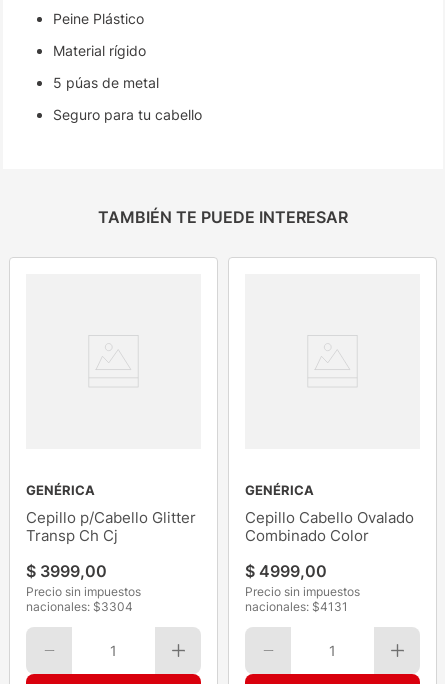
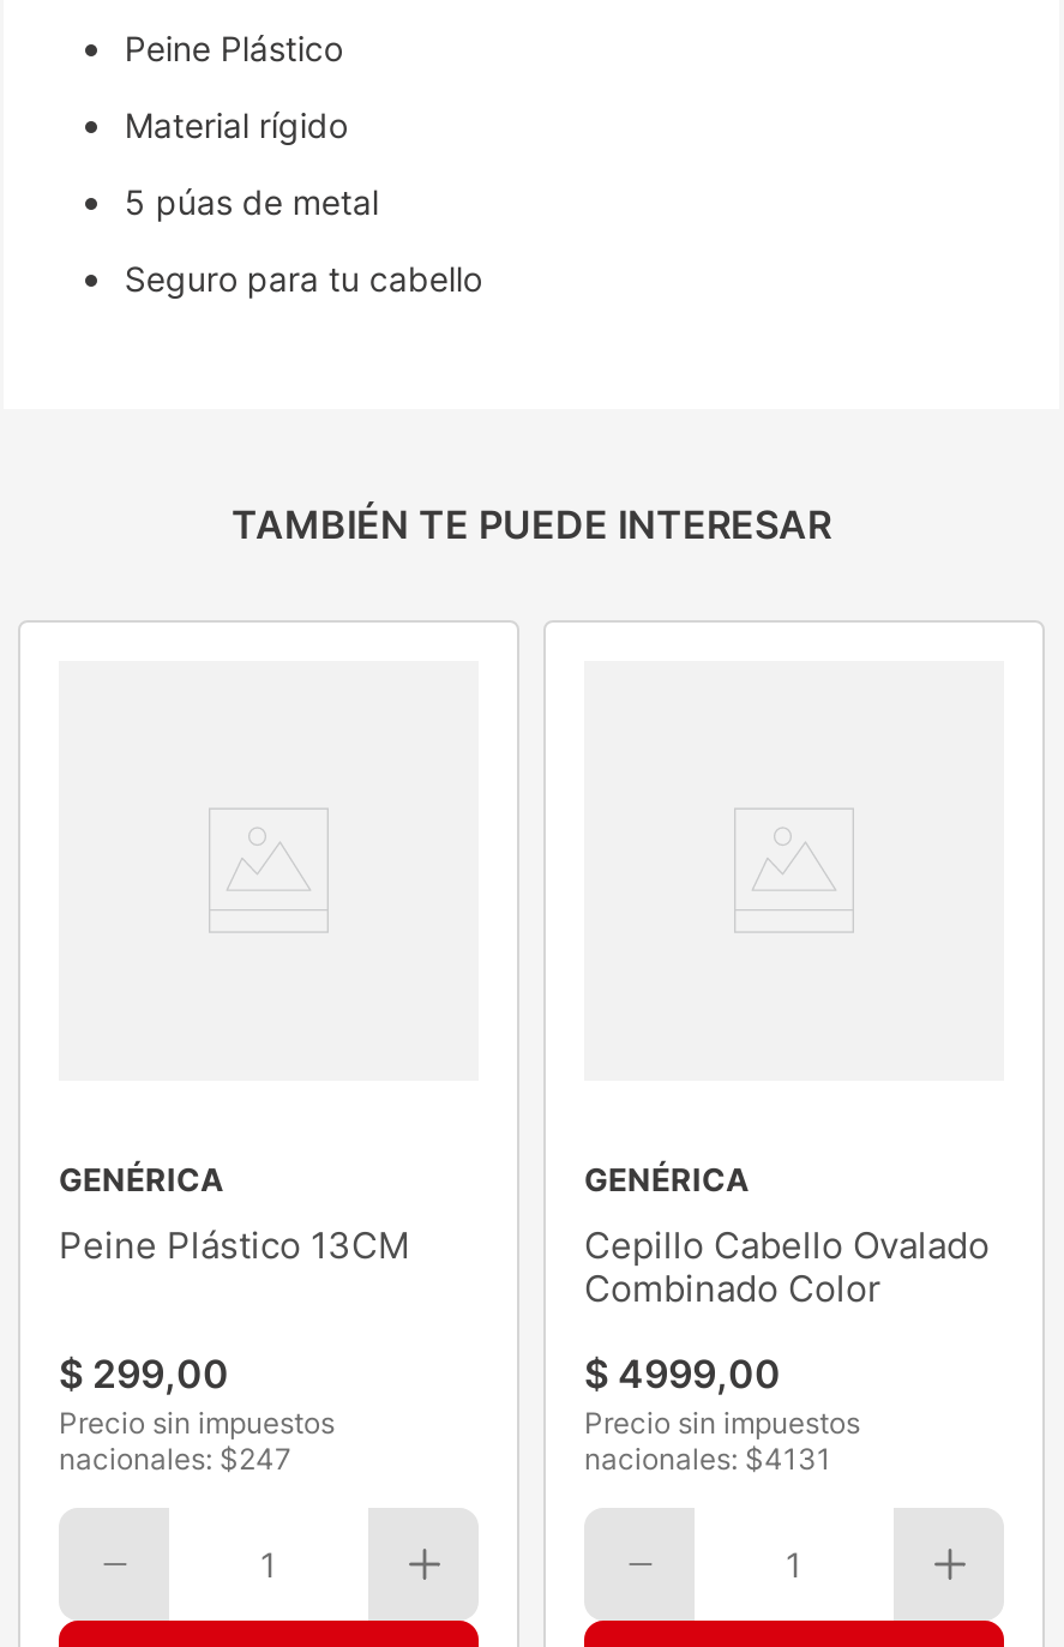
[26,508,196,545] Cepillo p/Cabello Glitter | Transp Ch Cj -> [59,1224,409,1269] Peine Plástico 13CM
[26,561,107,581] $ 3999,00 -> [59,1351,229,1399] $ 299,00
[26,599,133,614] nacionales: $3304 -> [59,1442,291,1478] nacionales: $247

